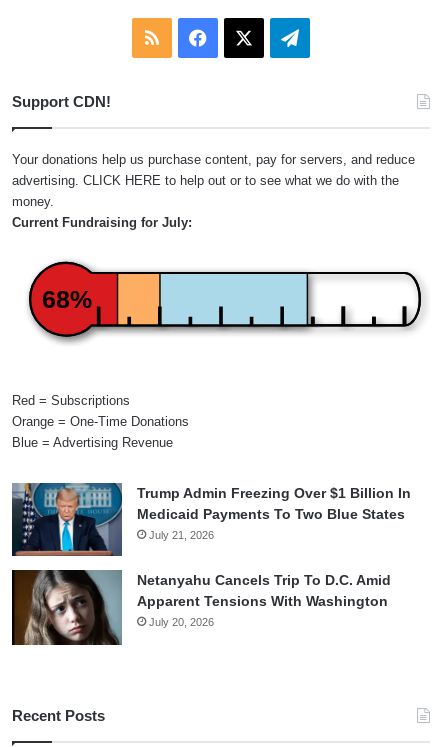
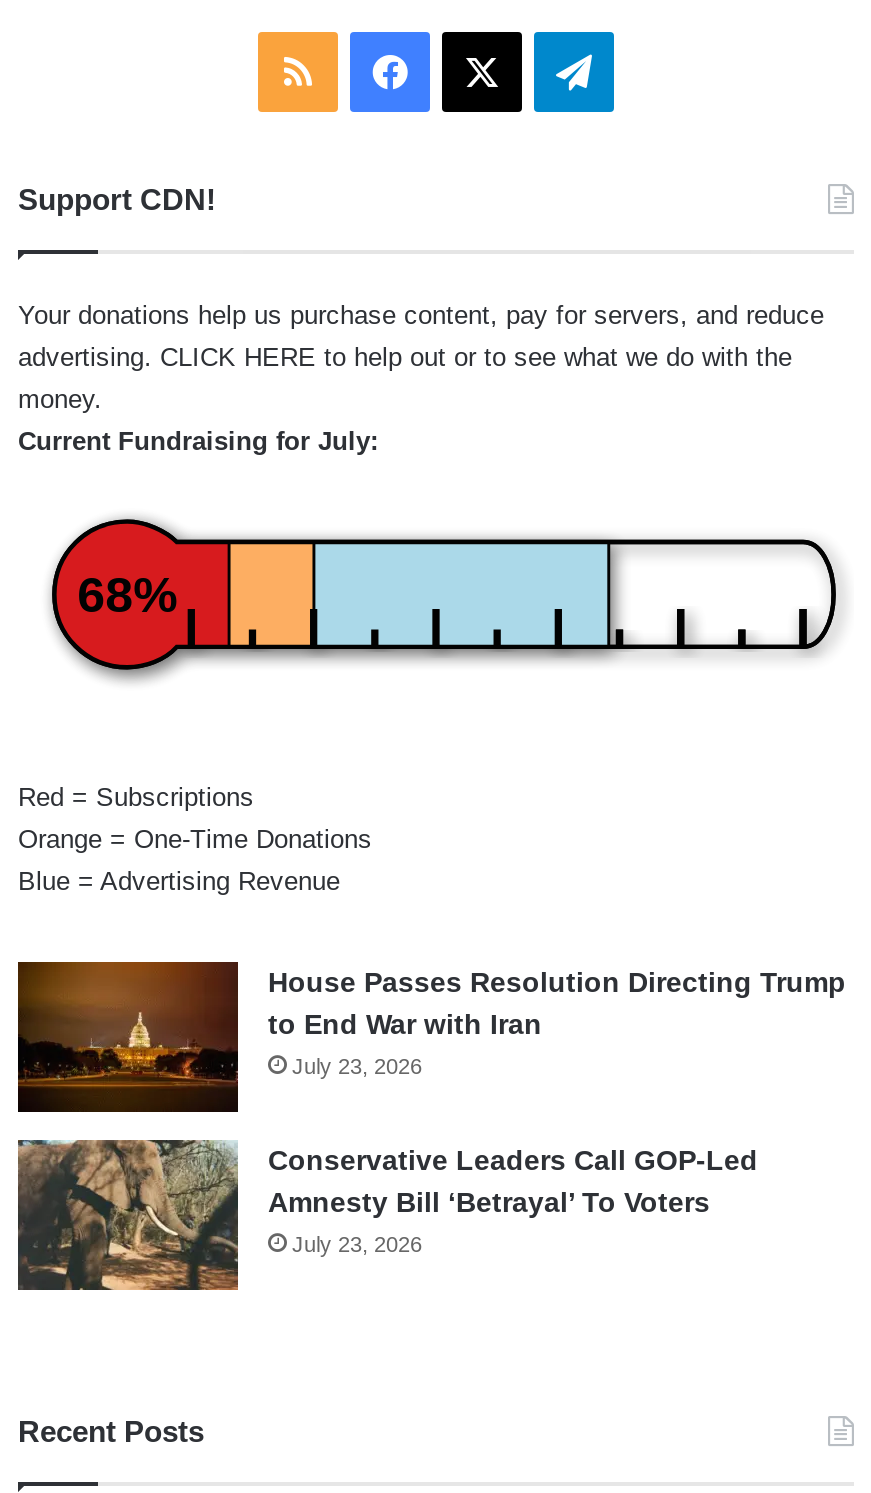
[11,482,411,557] [image] | Trump Admin Freezing Over $1 Billion In | Medicaid Payments To Two Blue States | July 21, 2026 -> [16,960,846,1114] [image] | House Passes Resolution Directing Trump | to End War with Iran | July 23, 2026
[11,569,391,646] [image] | Netanyahu Cancels Trip To D.C. Amid | Apparent Tensions With Washington | July 20, 2026 -> [16,1140,758,1292] [image] | Conservative Leaders Call GOP-Led | Amnesty Bill ‘Betrayal’ To Voters | July 23, 2026

